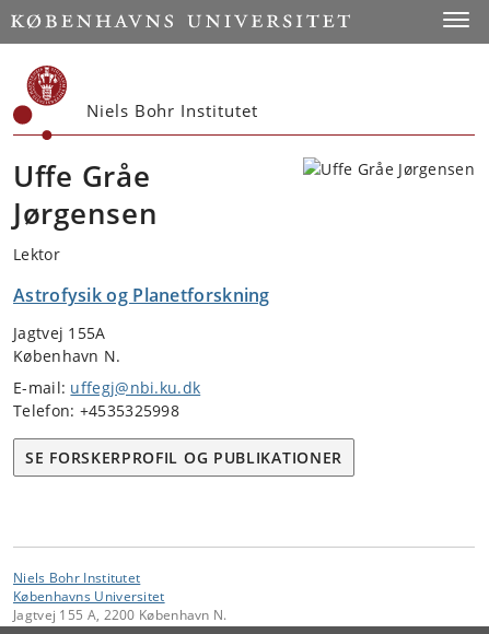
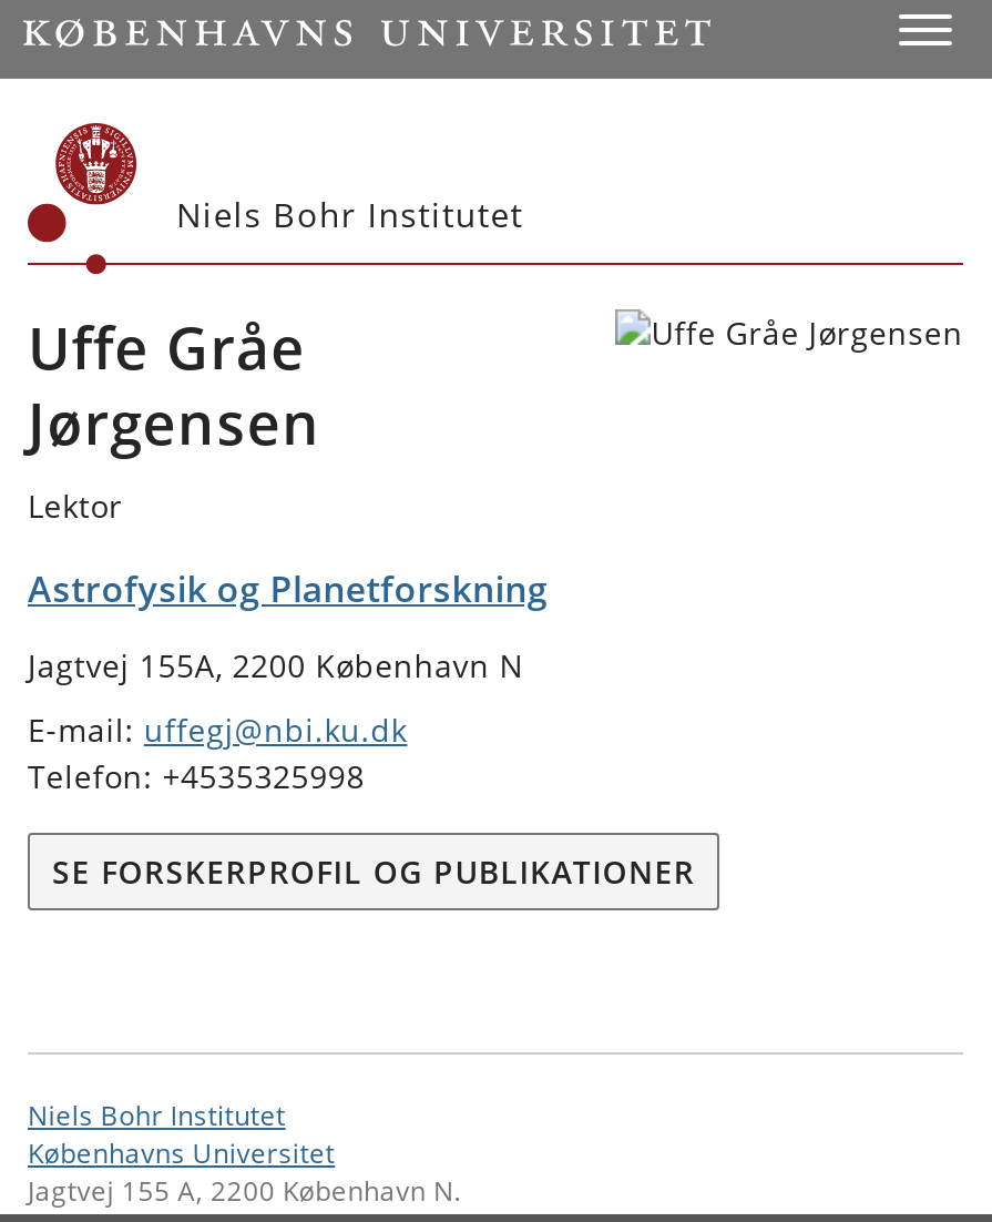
[13,322,121,366] Jagtvej 155A | København N. -> [28,644,524,686] Jagtvej 155A, 2200 København N

